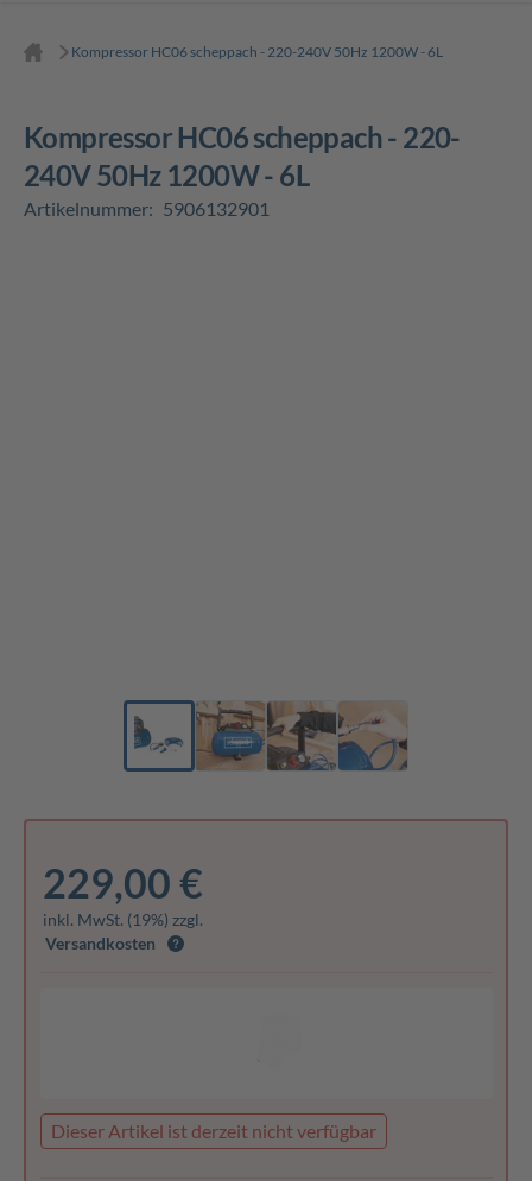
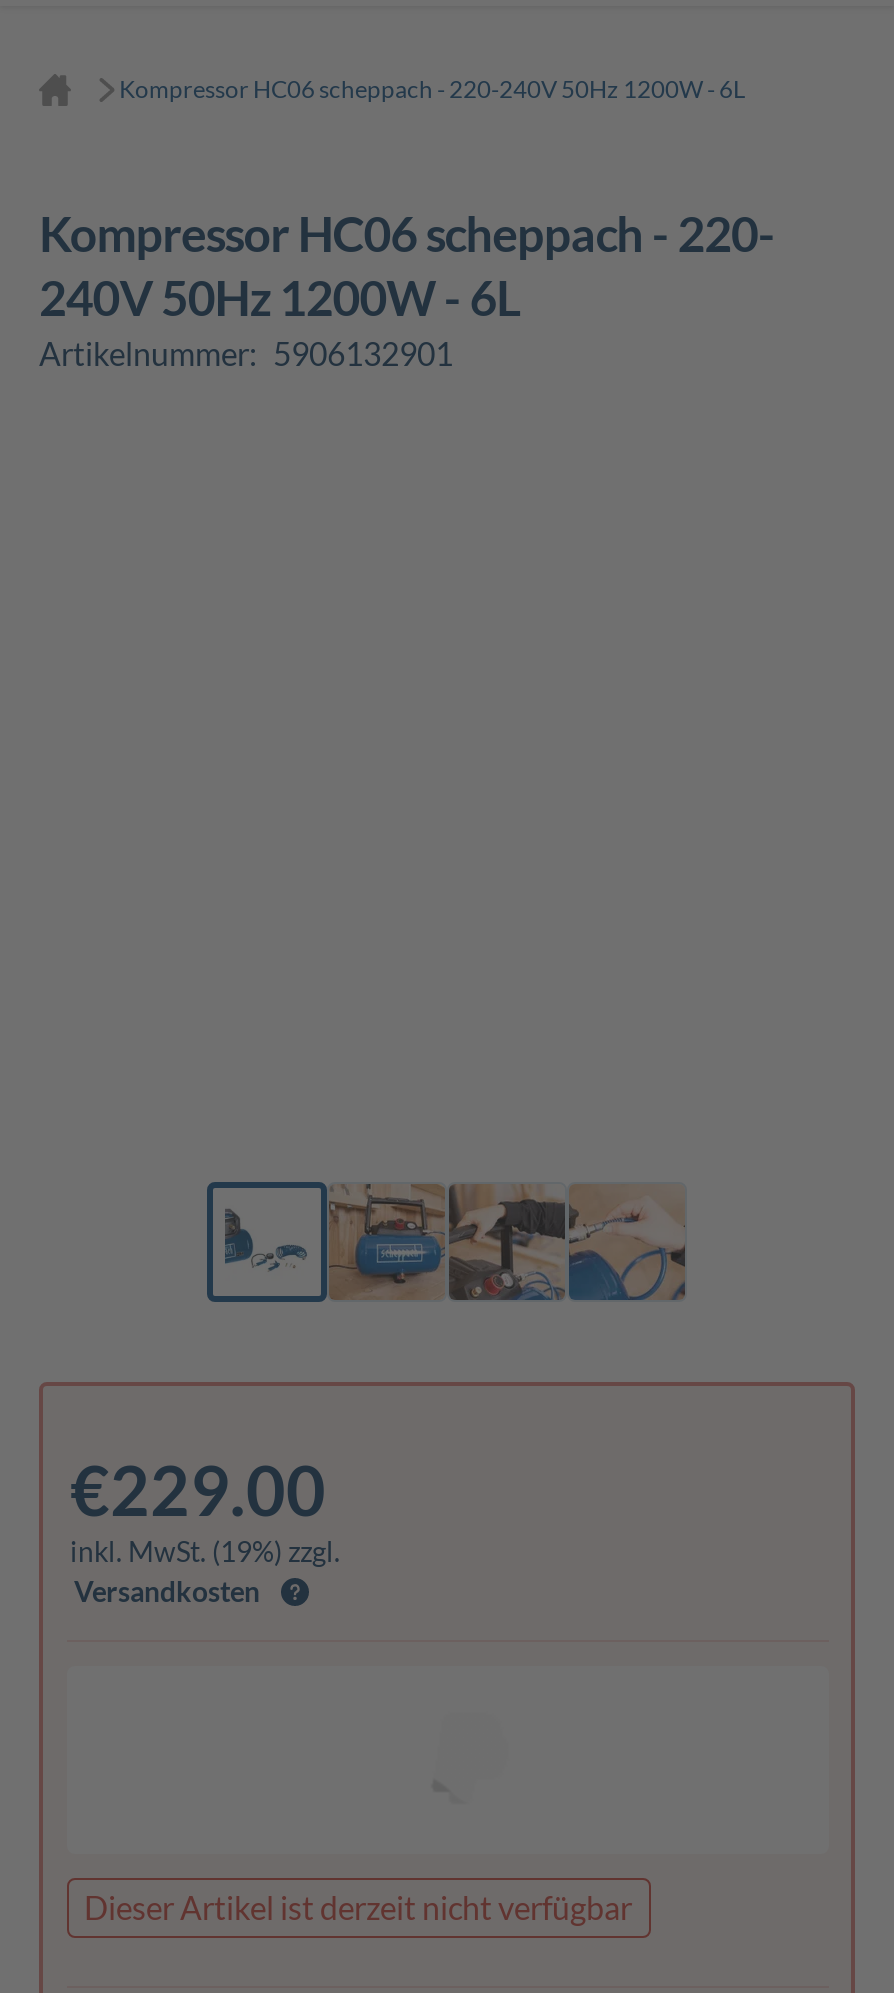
[42,858,202,906] 229,00 € -> [70,1447,326,1529] €229.00

